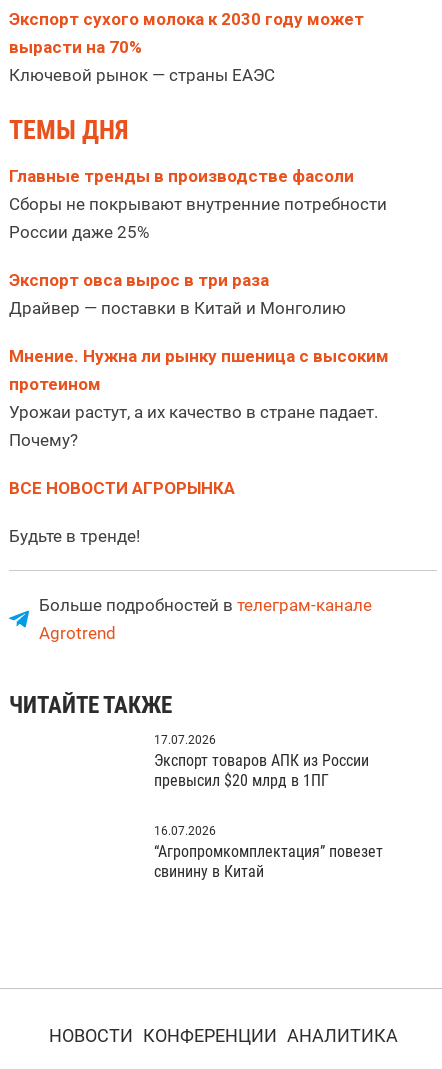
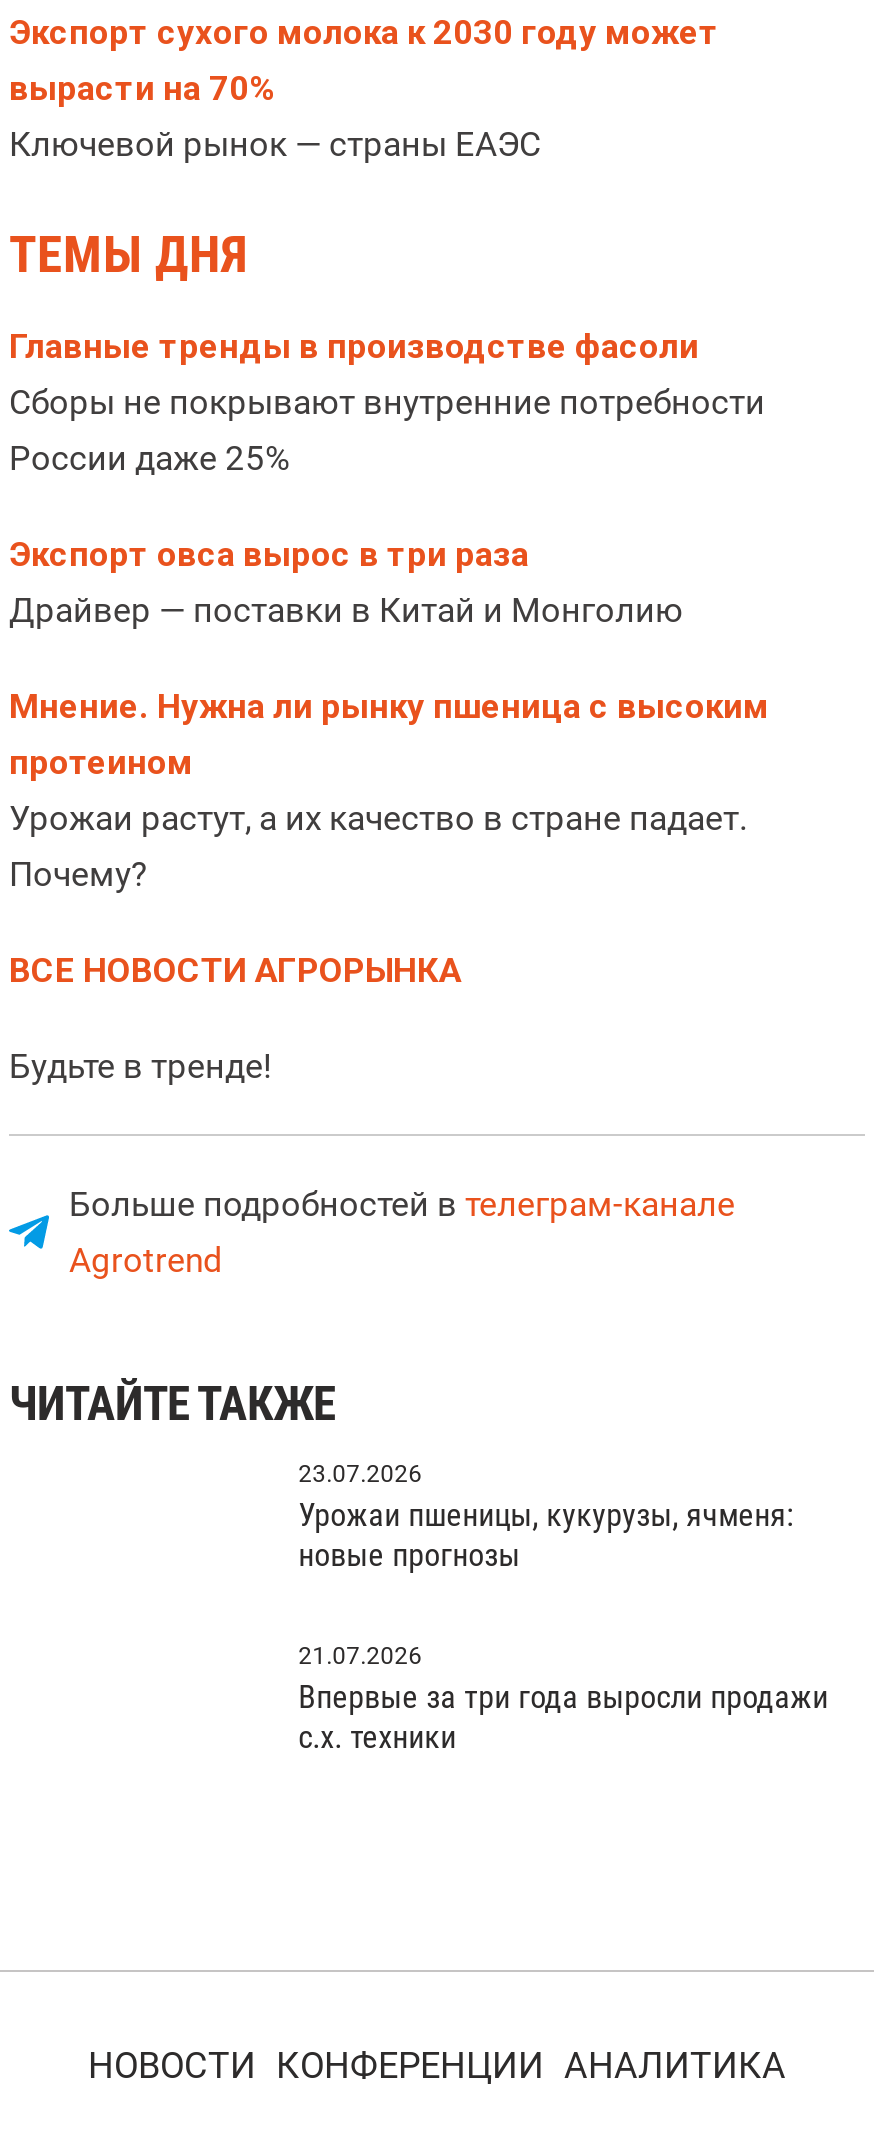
[154,733,216,747] 17.07.2026 -> [298,1460,422,1488] 23.07.2026
[154,751,369,790] Экспорт товаров АПК из России | превысил $20 млрд в 1ПГ -> [298,1496,794,1574] Урожаи пшеницы, кукурузы, ячменя: | новые прогнозы
[154,824,216,838] 16.07.2026 -> [298,1642,422,1670] 21.07.2026
[154,842,383,881] “Агропромкомплектация” повезет | свинину в Китай -> [298,1678,828,1756] Впервые за три года выросли продажи | с.х. техники

